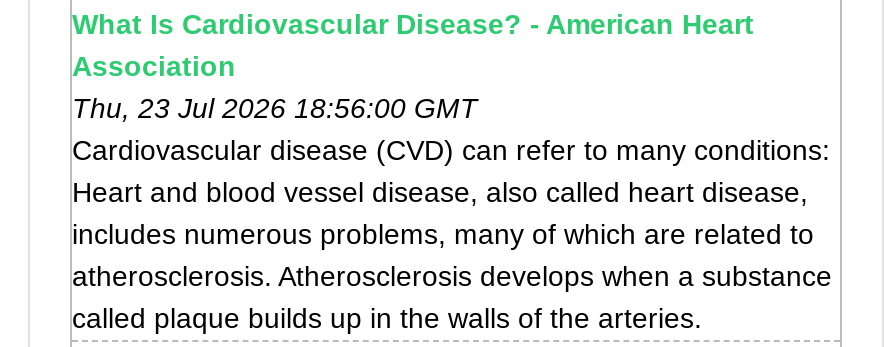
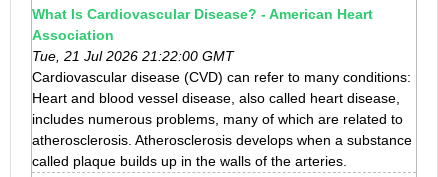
[72,93,478,125] Thu, 23 Jul 2026 18:56:00 GMT -> [32,48,234,64] Tue, 21 Jul 2026 21:22:00 GMT

